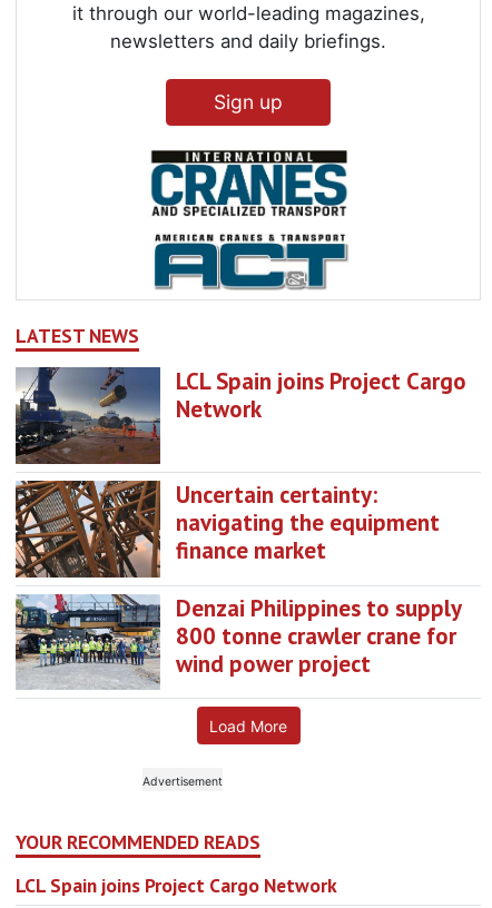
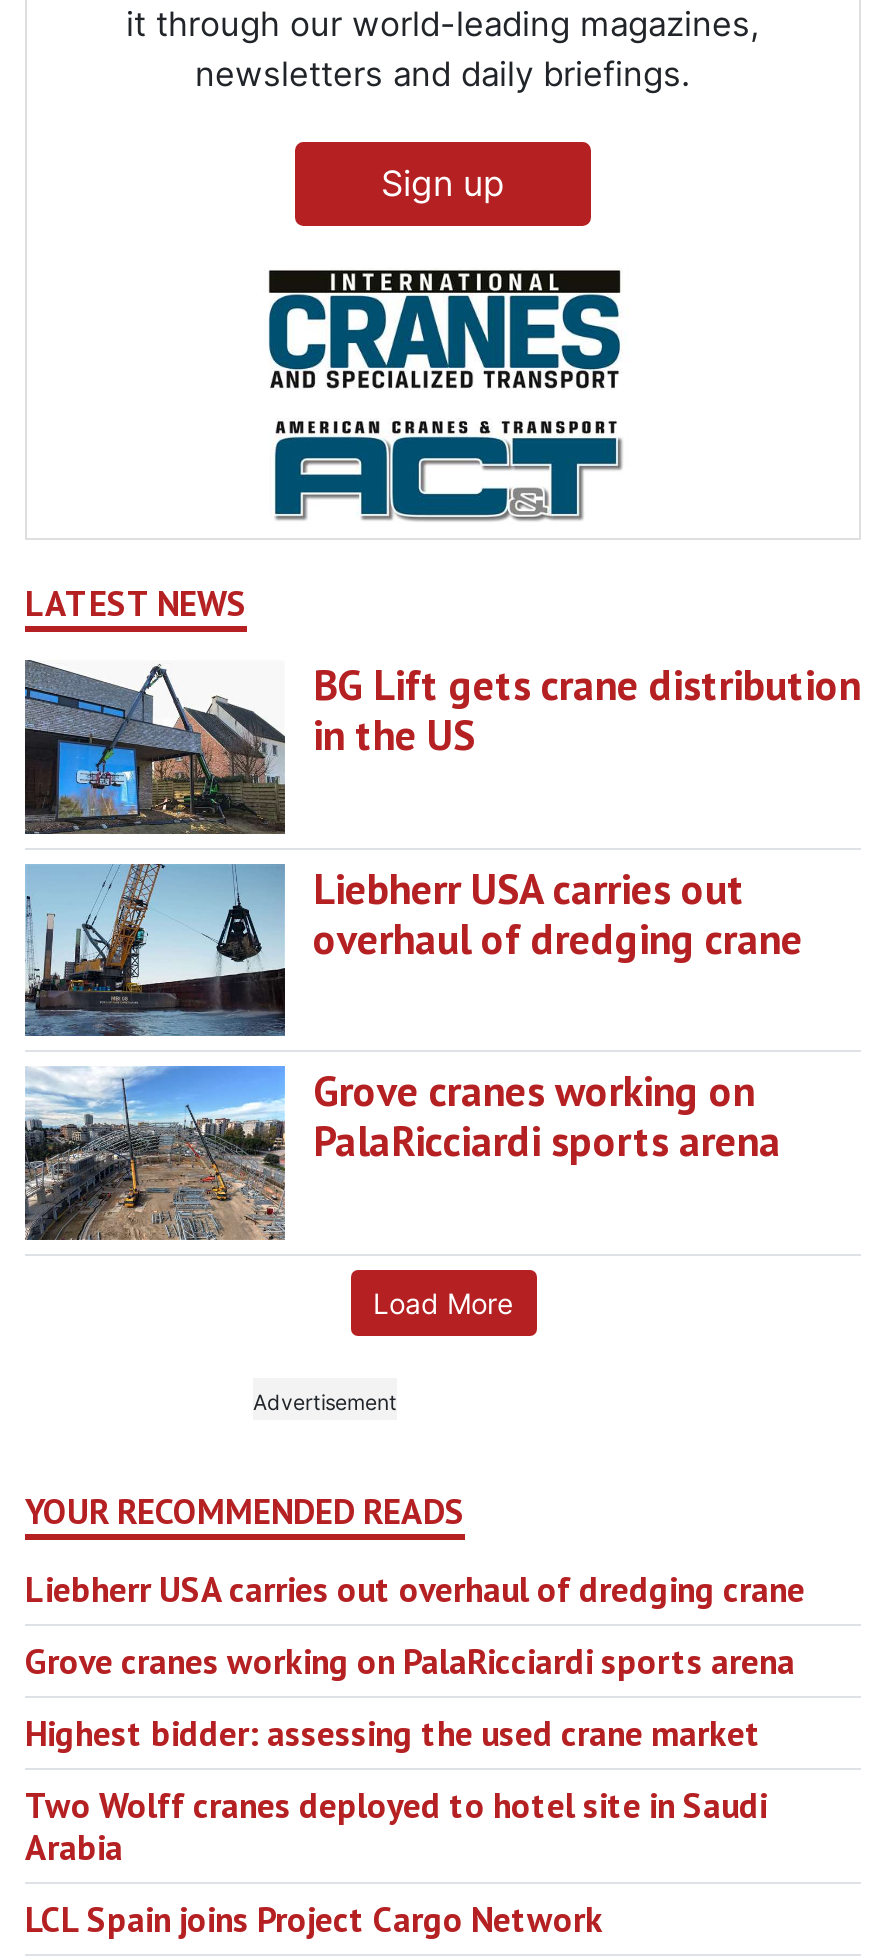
[14,366,466,464] [image] | LCL Spain joins Project Cargo | Network -> [23,658,861,834] [image] | BG Lift gets crane distribution | in the US
[14,480,440,579] [image] | Uncertain certainty: | navigating the equipment | finance market -> [23,861,803,1038] [image] | Liebherr USA carries out | overhaul of dredging crane
[14,593,461,689] [image] | Denzai Philippines to supply | 800 tonne crawler crane for | wind power project -> [23,1064,781,1240] [image] | Grove cranes working on | PalaRicciardi sports arena
none -> [25,1567,805,1871] Liebherr USA carries out overhaul of dredging crane | Grove cranes working on PalaRicciardi sports arena | Highest bidder: assessing the used crane market | Two Wolff cranes deployed to hotel site in Saudi | Arabia

